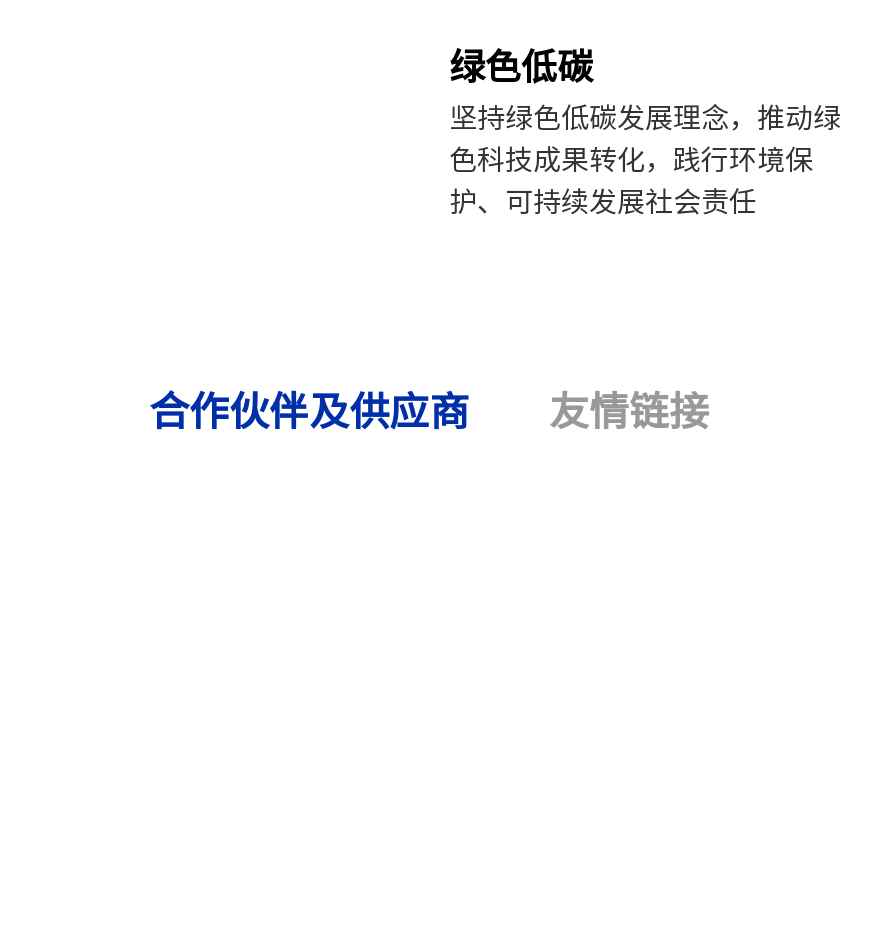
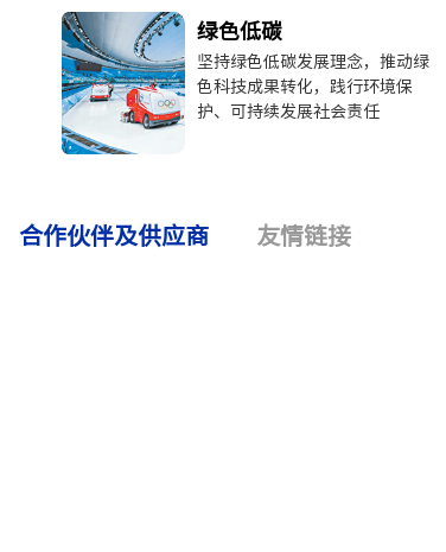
none -> [60,11,186,156] [image]

